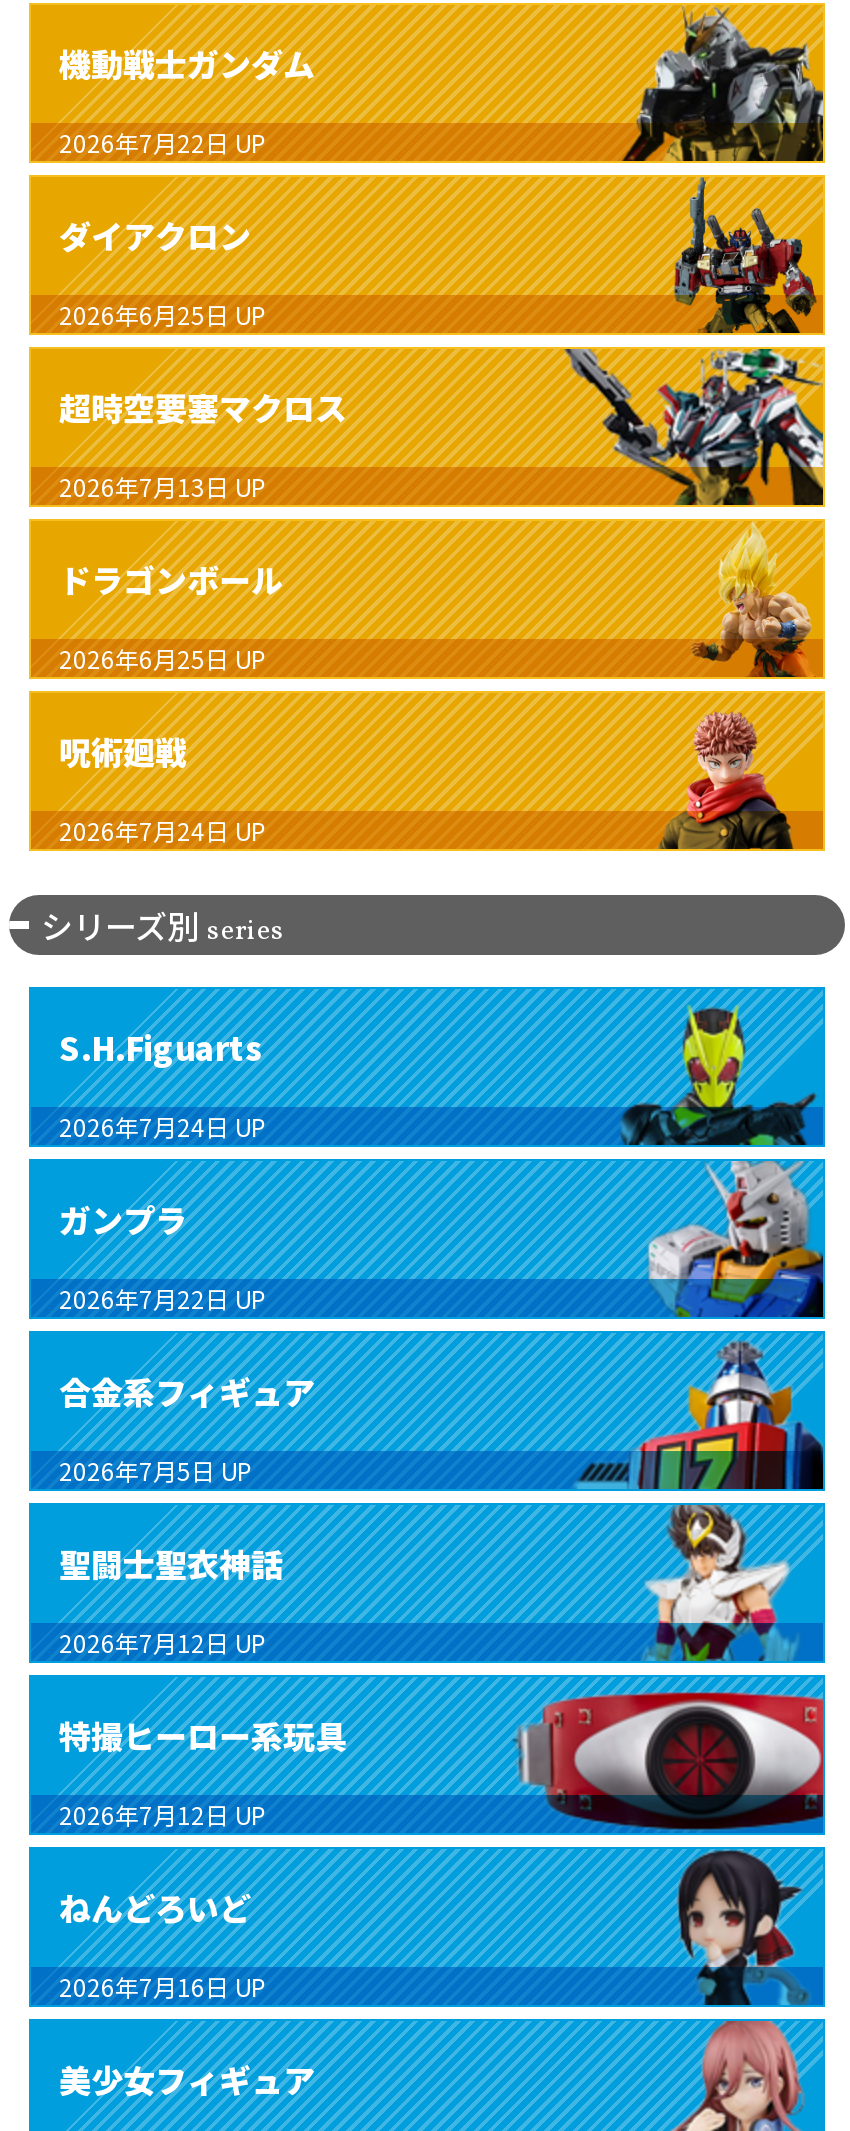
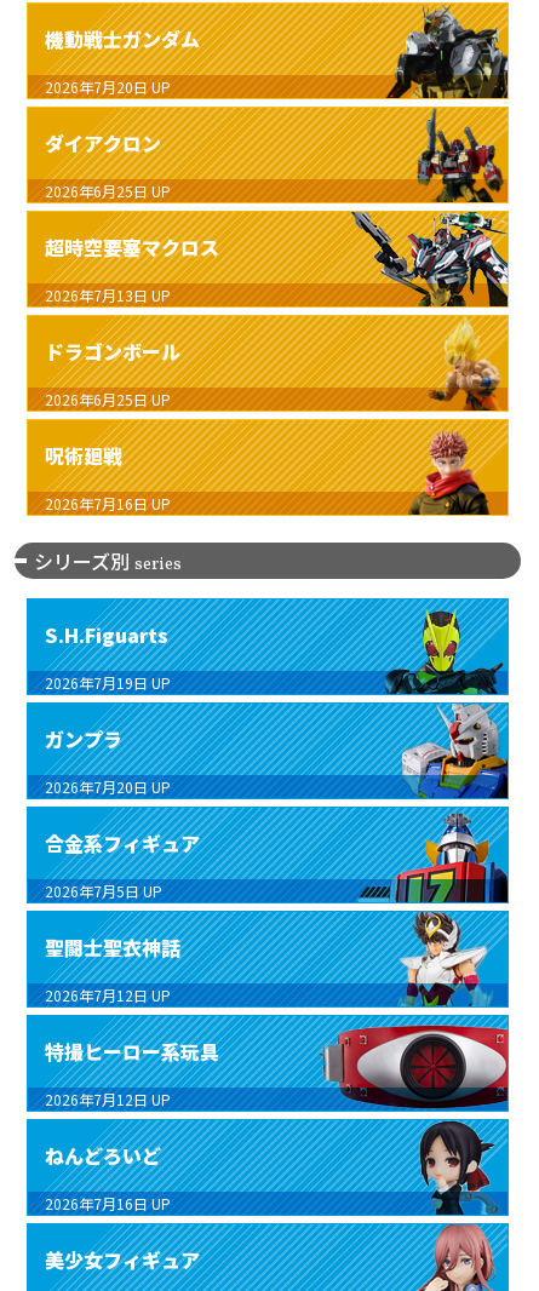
[59,125,267,159] 2026年7月22日 UP -> [45,76,171,97] 2026年7月20日 UP
[59,813,267,847] 2026年7月24日 UP -> [45,493,171,513] 2026年7月16日 UP
[59,1109,267,1143] 2026年7月24日 UP -> [45,672,171,693] 2026年7月19日 UP
[59,1281,267,1315] 2026年7月22日 UP -> [45,776,171,797] 2026年7月20日 UP

